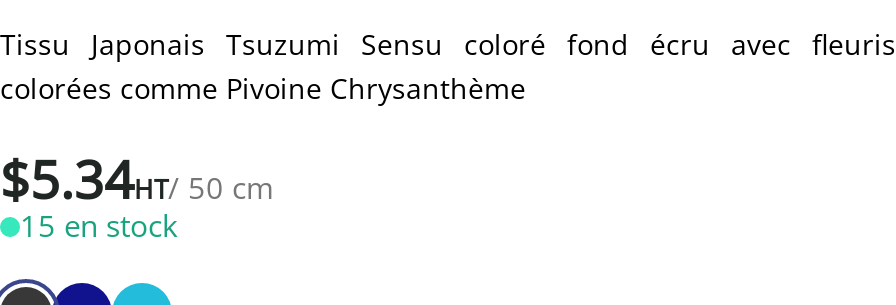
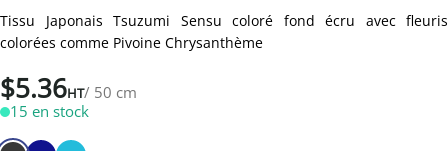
[0,145,274,213] $5.34HT / 50 cm -> [0,71,137,105] $5.36HT / 50 cm

